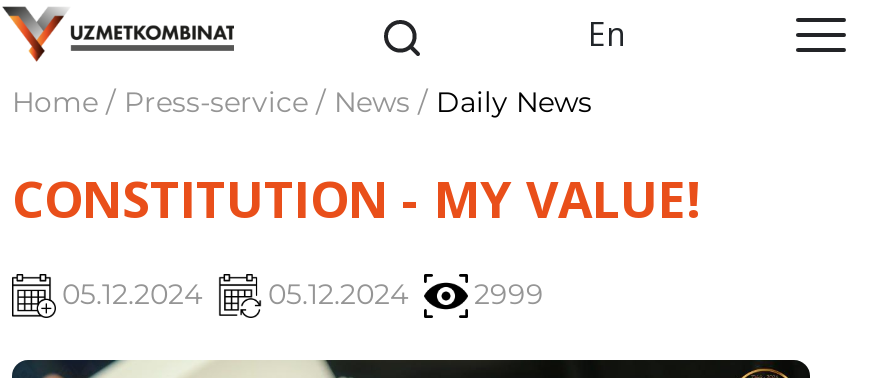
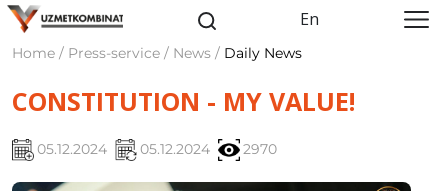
[62,276,544,312] 05.12.2024 05.12.2024 2999 -> [37,140,277,158] 05.12.2024 05.12.2024 2970

